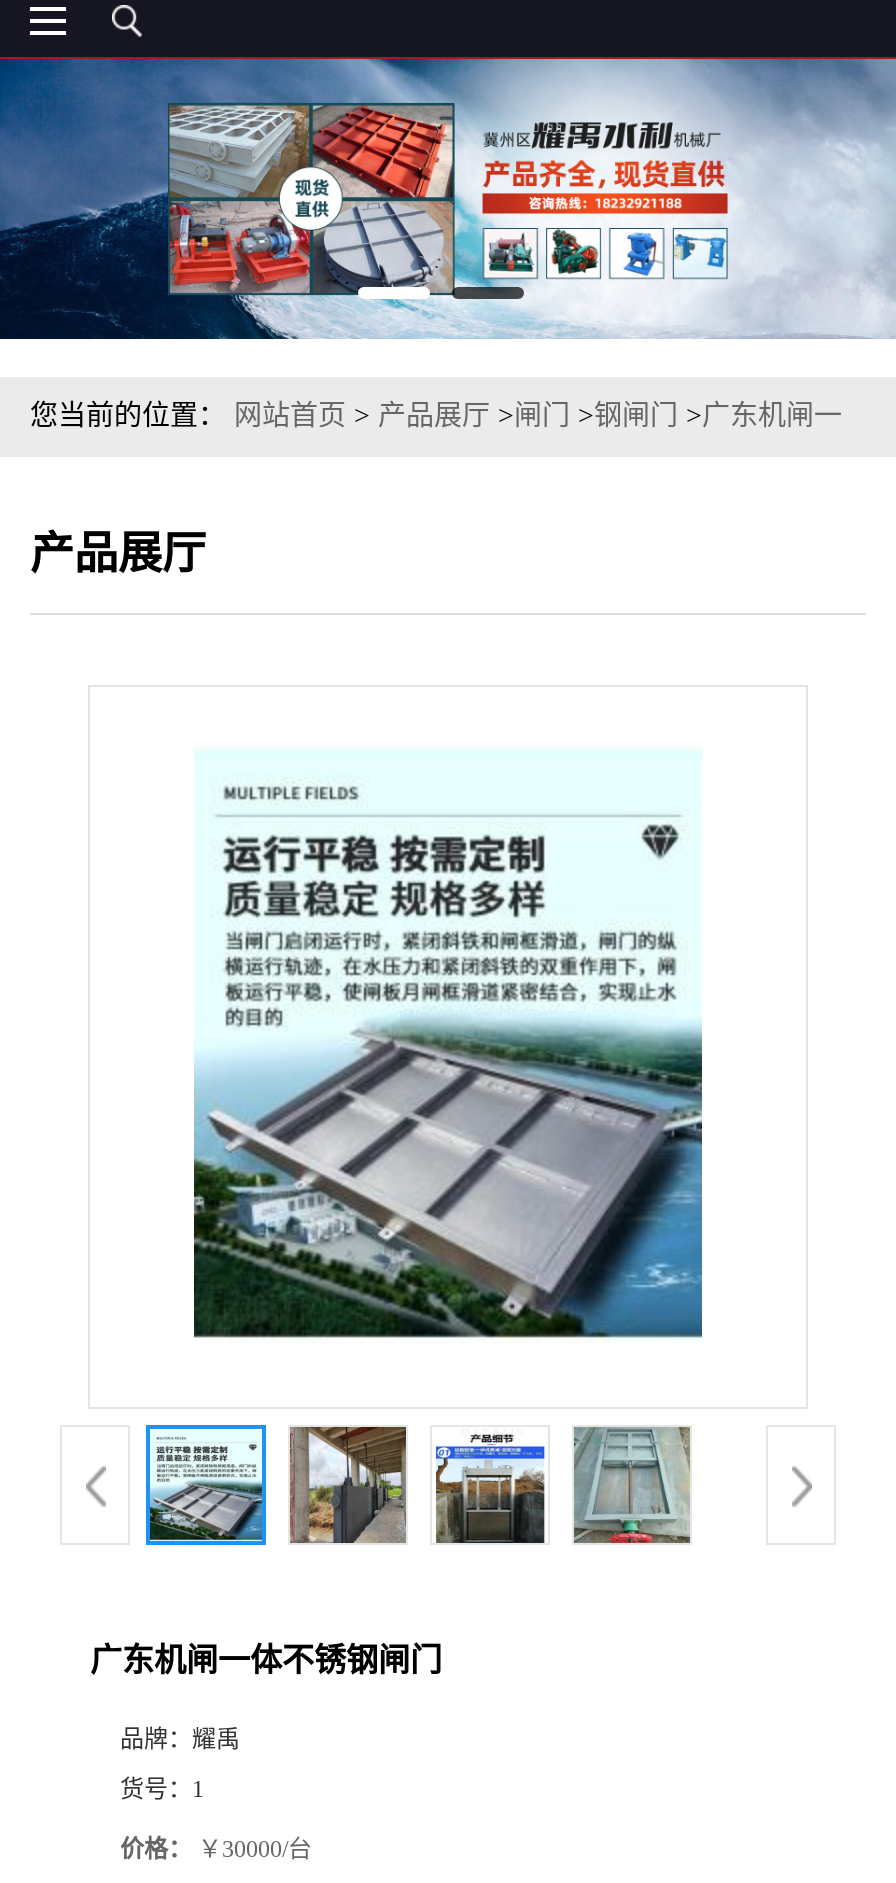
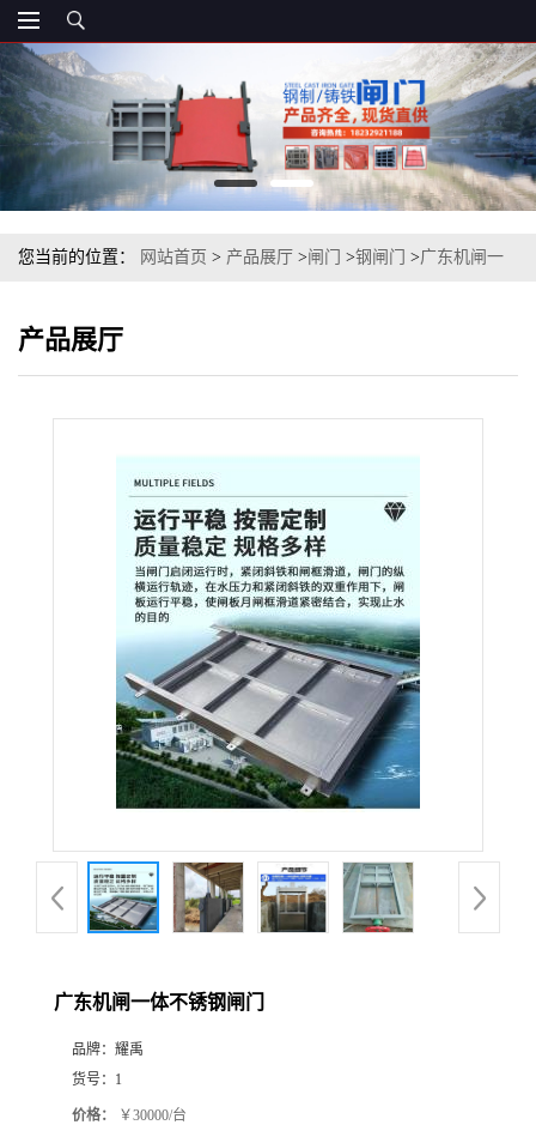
[6,57,890,341] [image] -> [4,42,532,212] [image]

